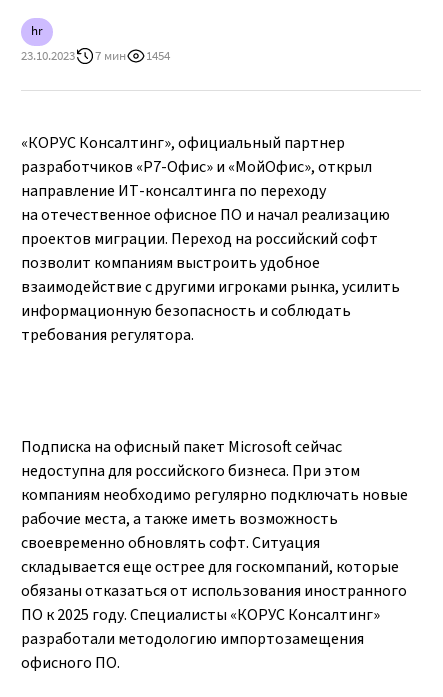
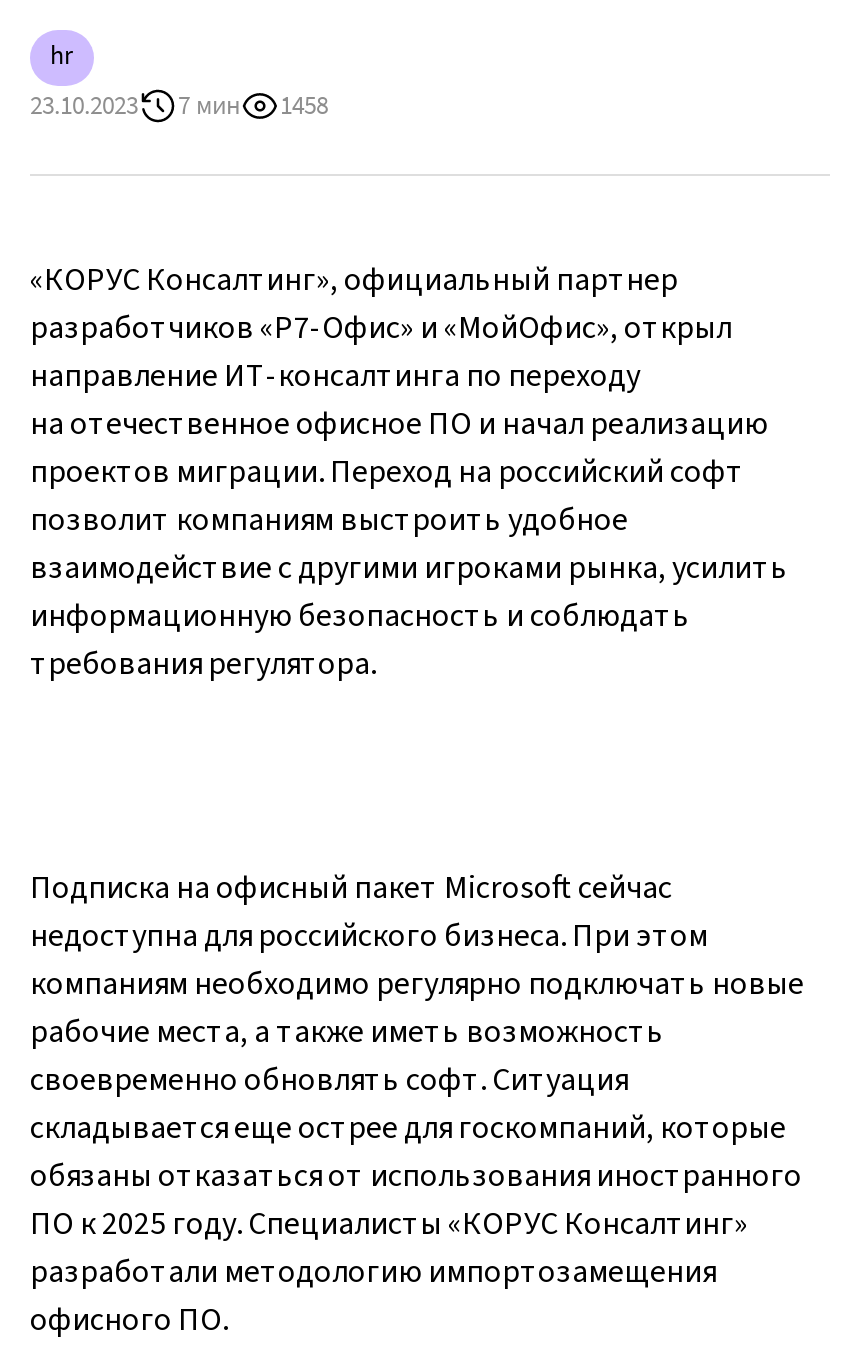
[21,47,170,64] 23.10.2023 7 мин 1454 -> [30,88,328,122] 23.10.2023 7 мин 1458

